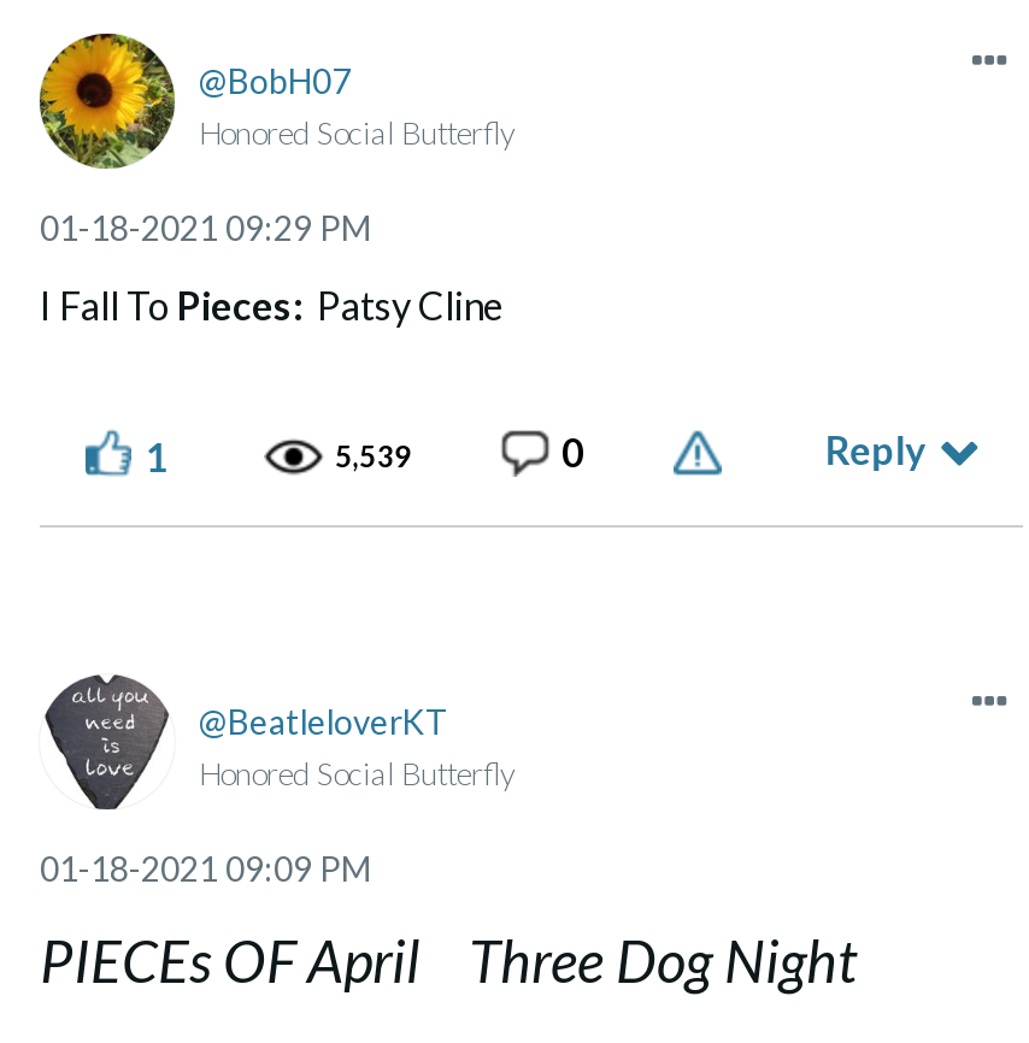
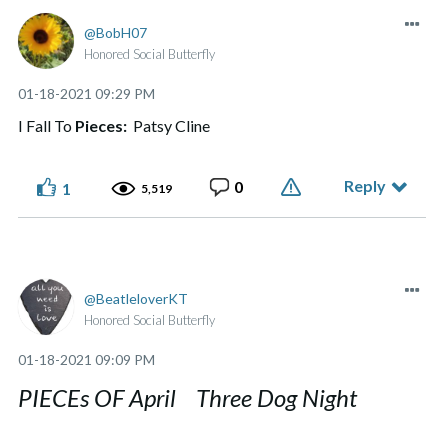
[335,438,410,474] 5,539 -> [141,181,172,196] 5,519

